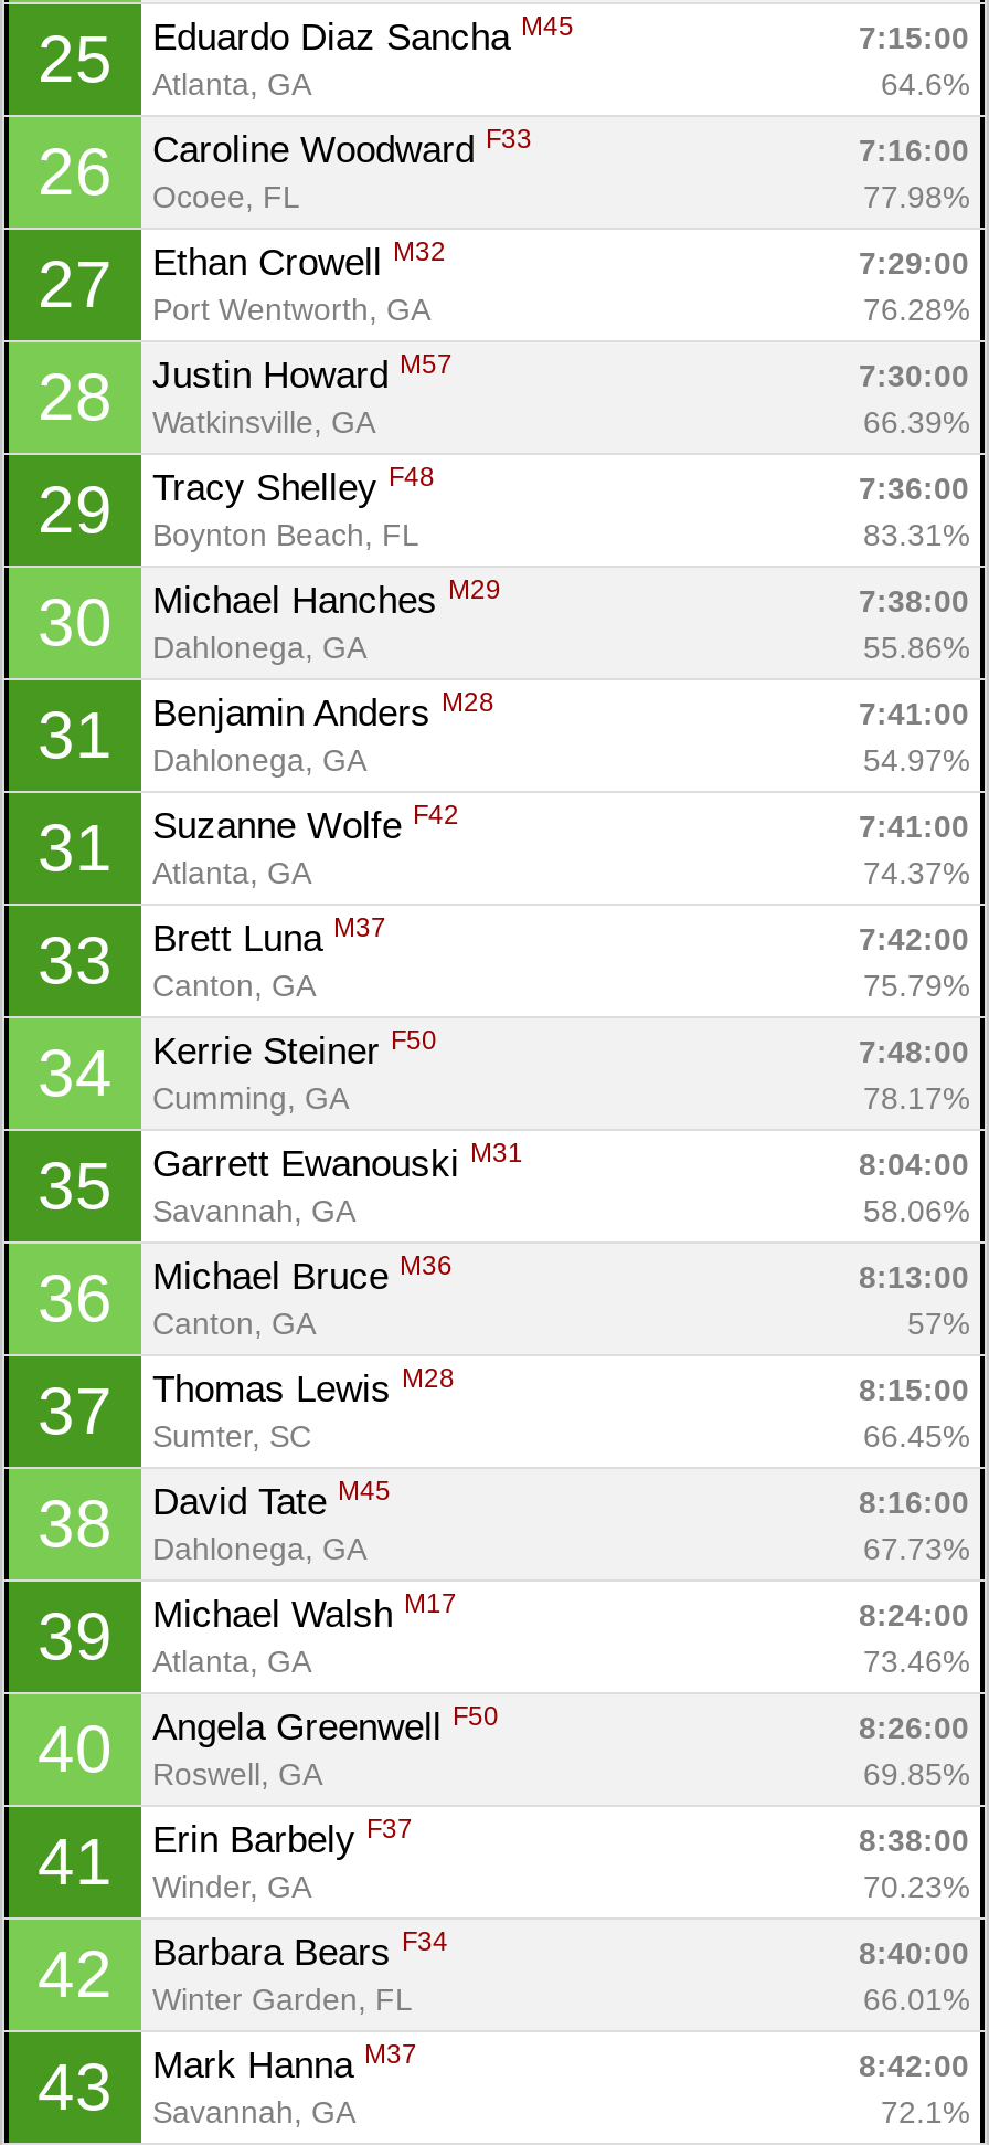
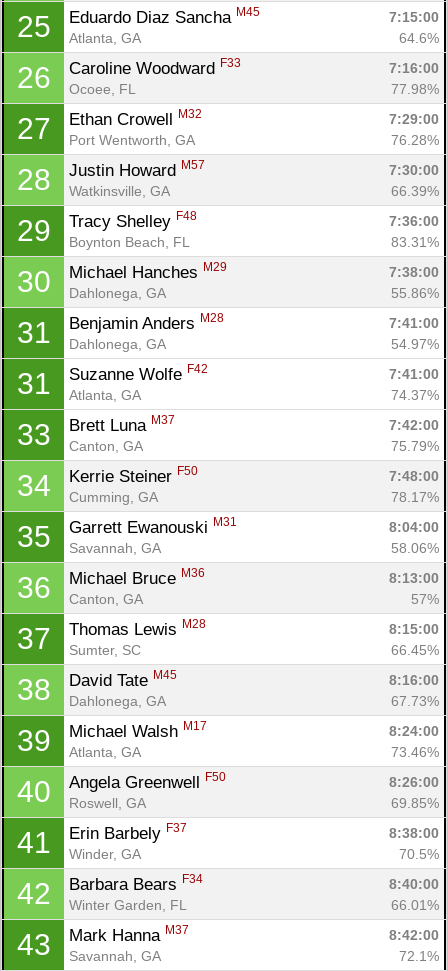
[863,1869,969,1904] 70.23% -> [399,846,439,862] 70.5%

